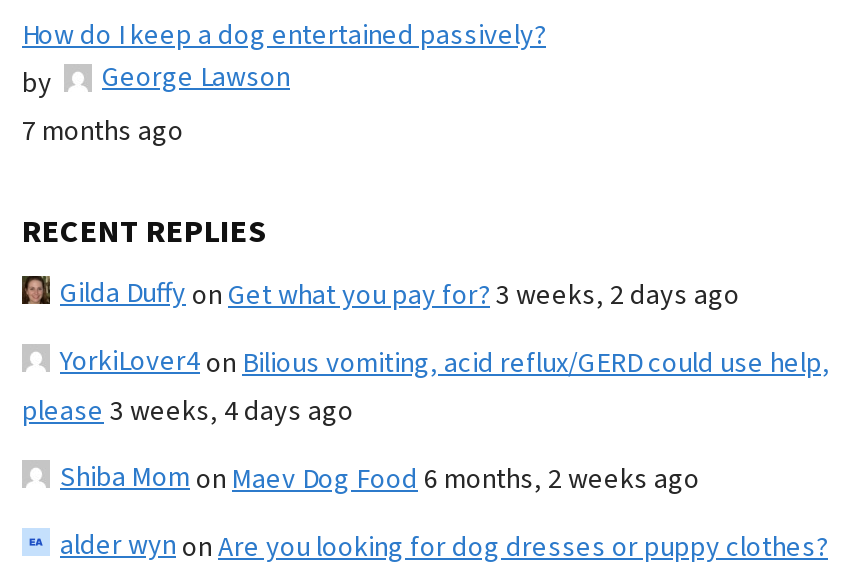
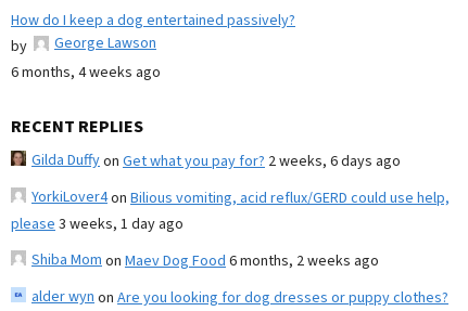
[22,111,184,151] 7 months ago -> [11,61,161,83] 6 months, 4 weeks ago
[60,273,740,315] Gilda Duffyon Get what you pay for? 3 weeks, 2 days ago -> [31,149,401,172] Gilda Duffyon Get what you pay for? 2 weeks, 6 days ago
[22,391,354,431] please 3 weeks, 4 days ago -> [11,213,184,235] please 3 weeks, 1 day ago

